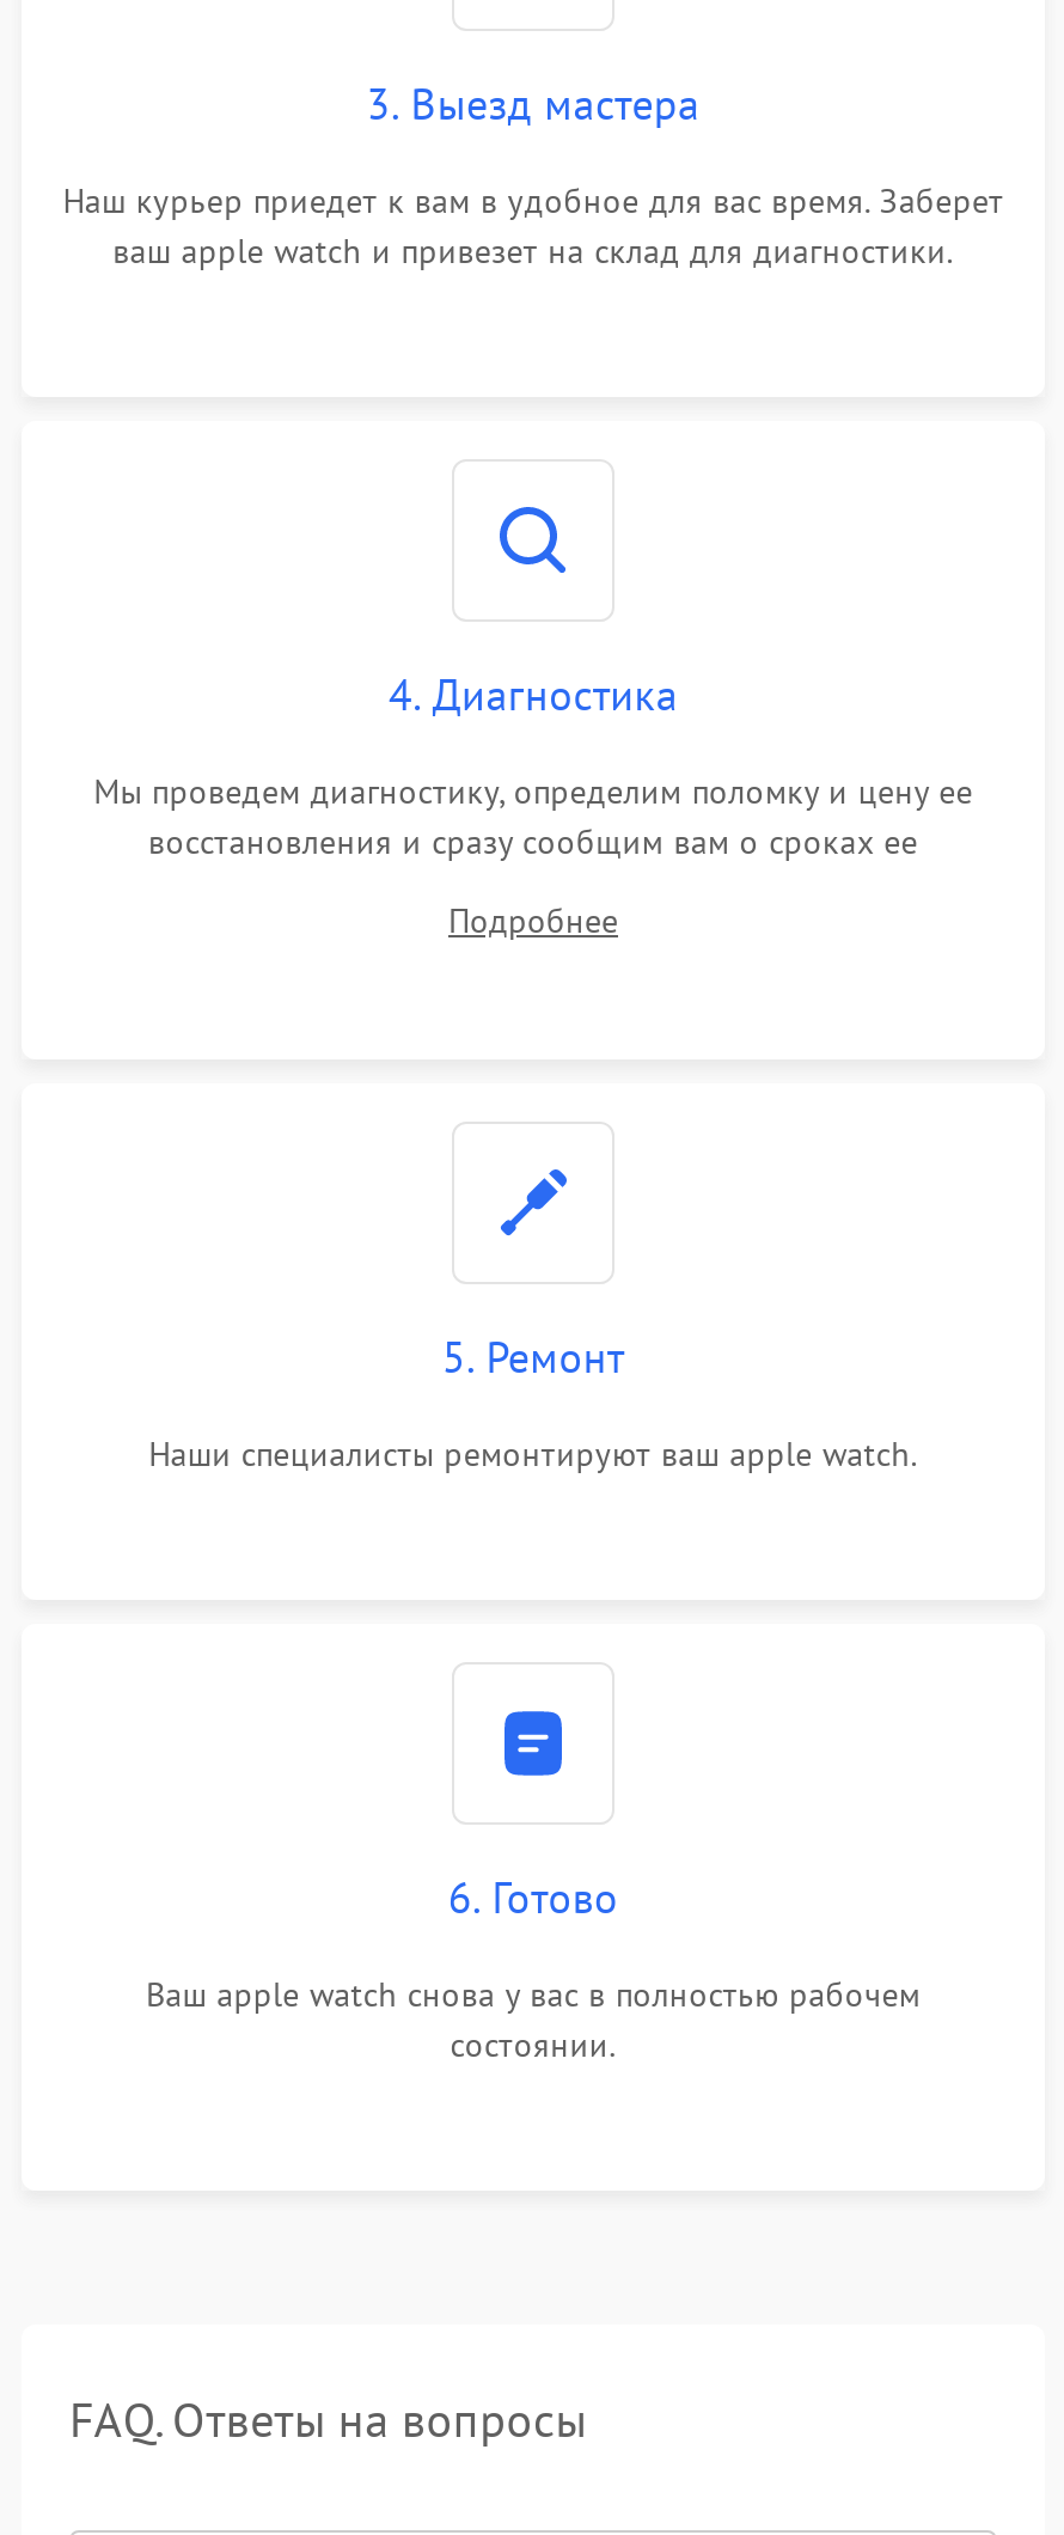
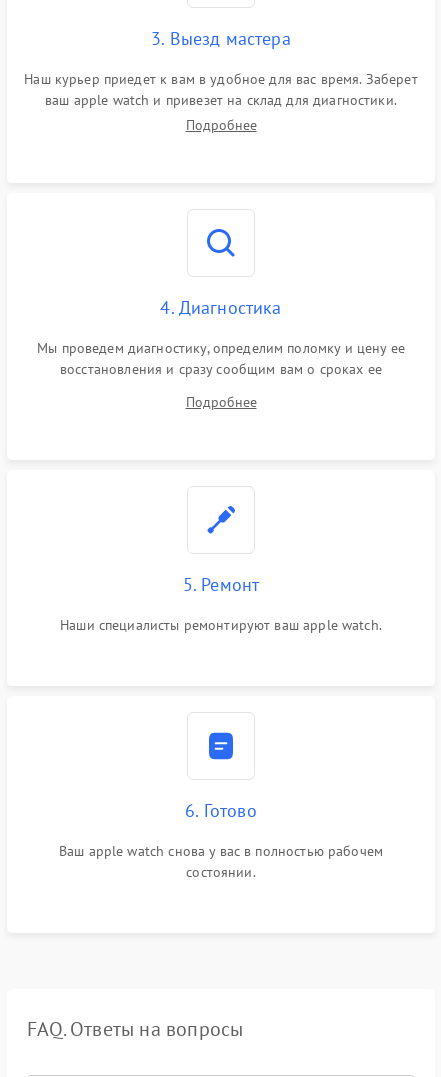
none -> [185,116,256,134] Подробнее

